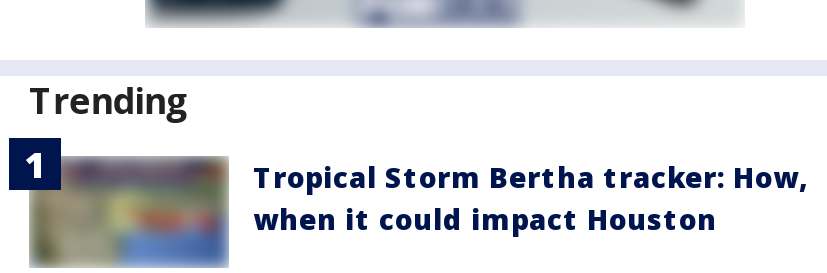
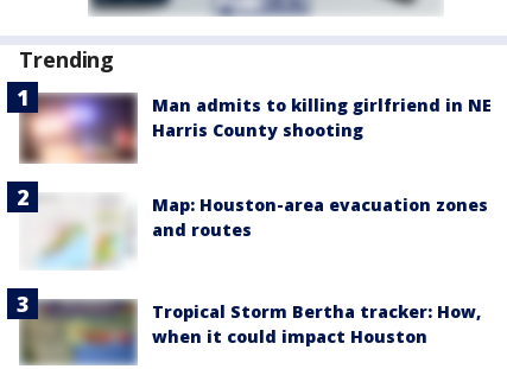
none -> [6,180,135,269] [image]
none -> [19,94,492,241] [image] | Man admits to killing girlfriend in NE | Harris County shooting | Map: Houston-area evacuation zones | and routes

